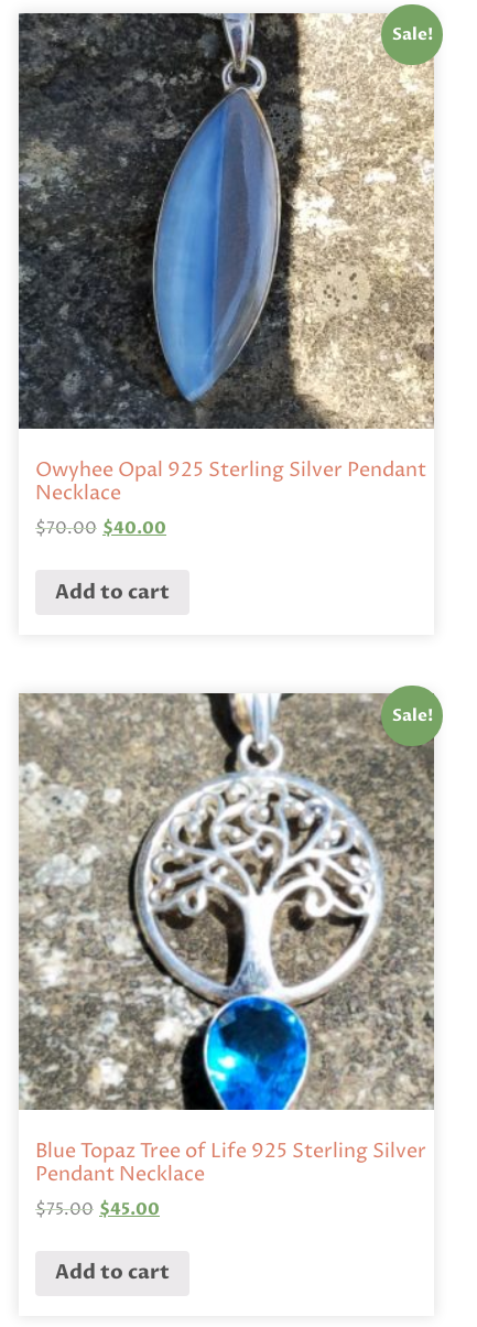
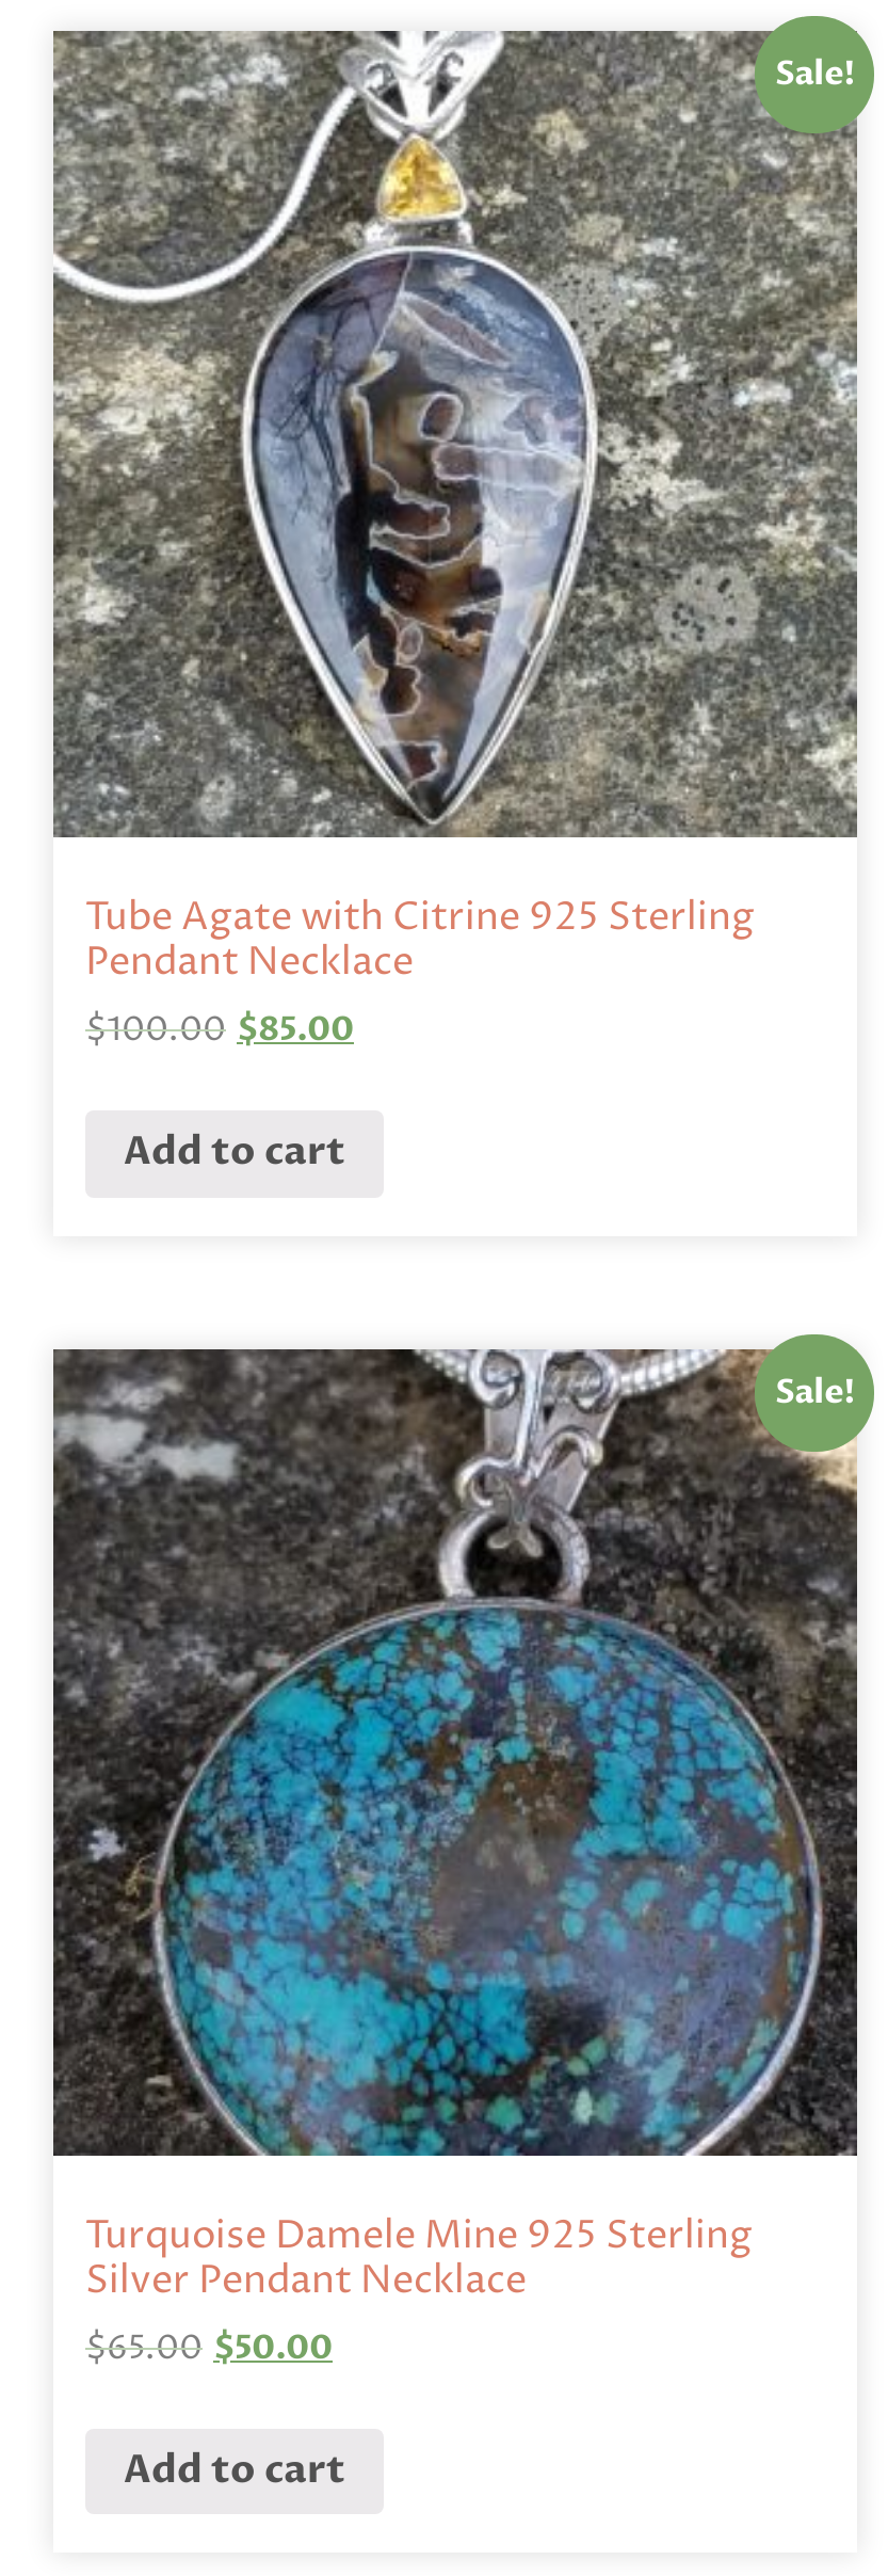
[18,12,434,540] [image] | Owyhee Opal 925 Sterling Silver Pendant | Necklace | $70.00 $40.00 -> [53,29,859,1052] [image] | Tube Agate with Citrine 925 Sterling | $100.00 $85.00
[19,693,435,1221] [image] | Blue Topaz Tree of Life 925 Sterling Silver | $75.00 $45.00 -> [51,1347,859,2370] [image] | Turquoise Damele Mine 925 Sterling | Silver Pendant Necklace | $65.00 $50.00
moved [35,1160,205,1188] -> [85,935,414,988]: Pendant Necklace

